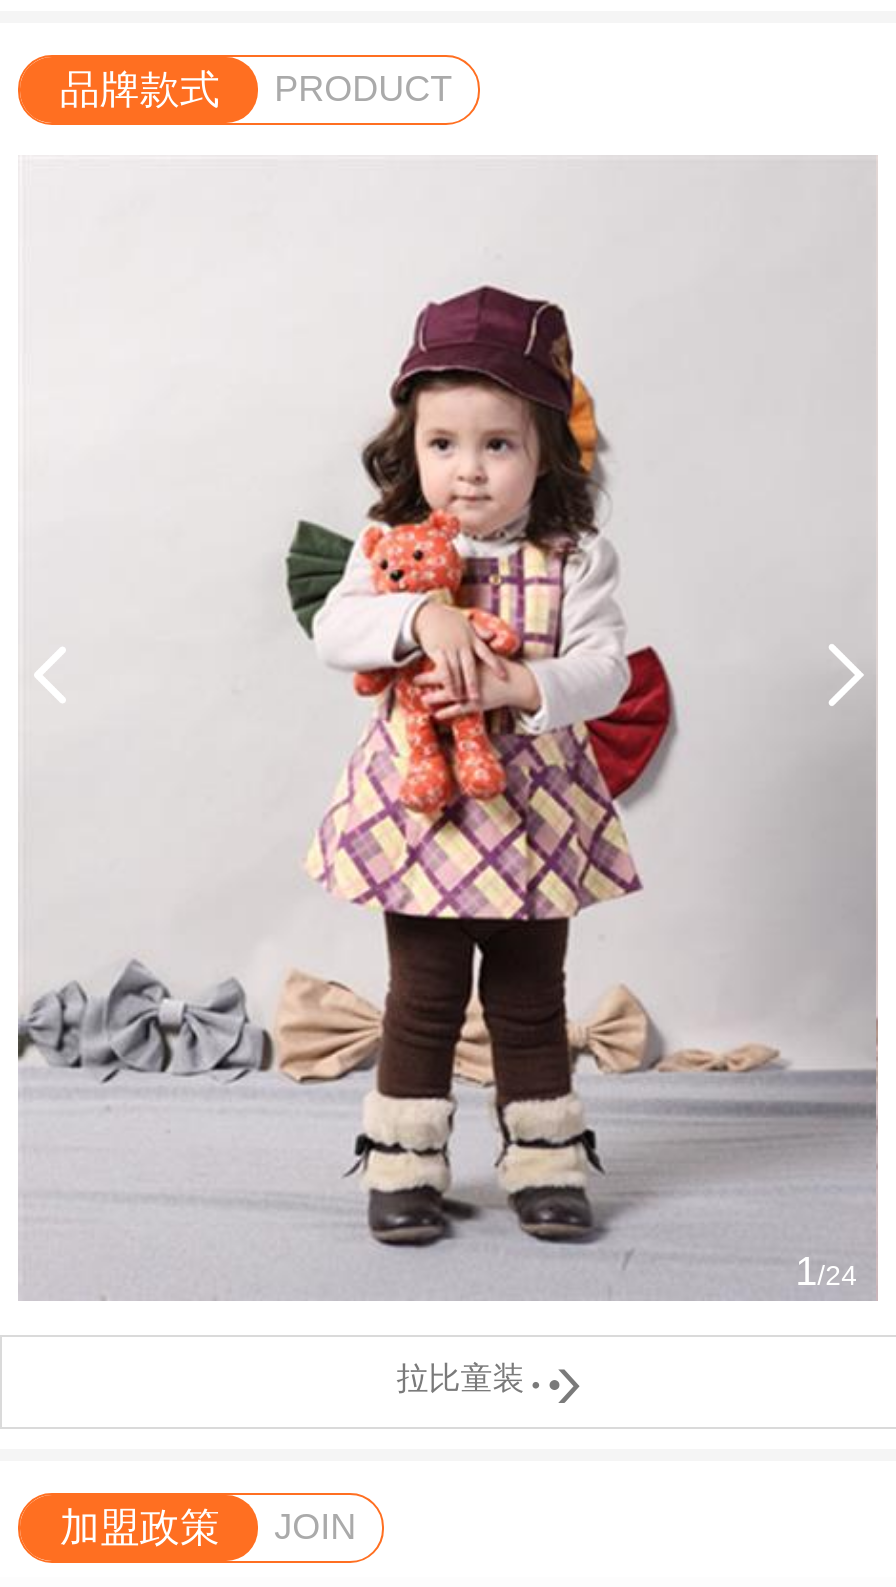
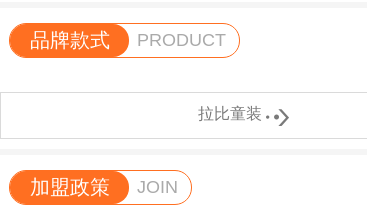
[16,155,880,1303] [image] | 1 /24 -> none

